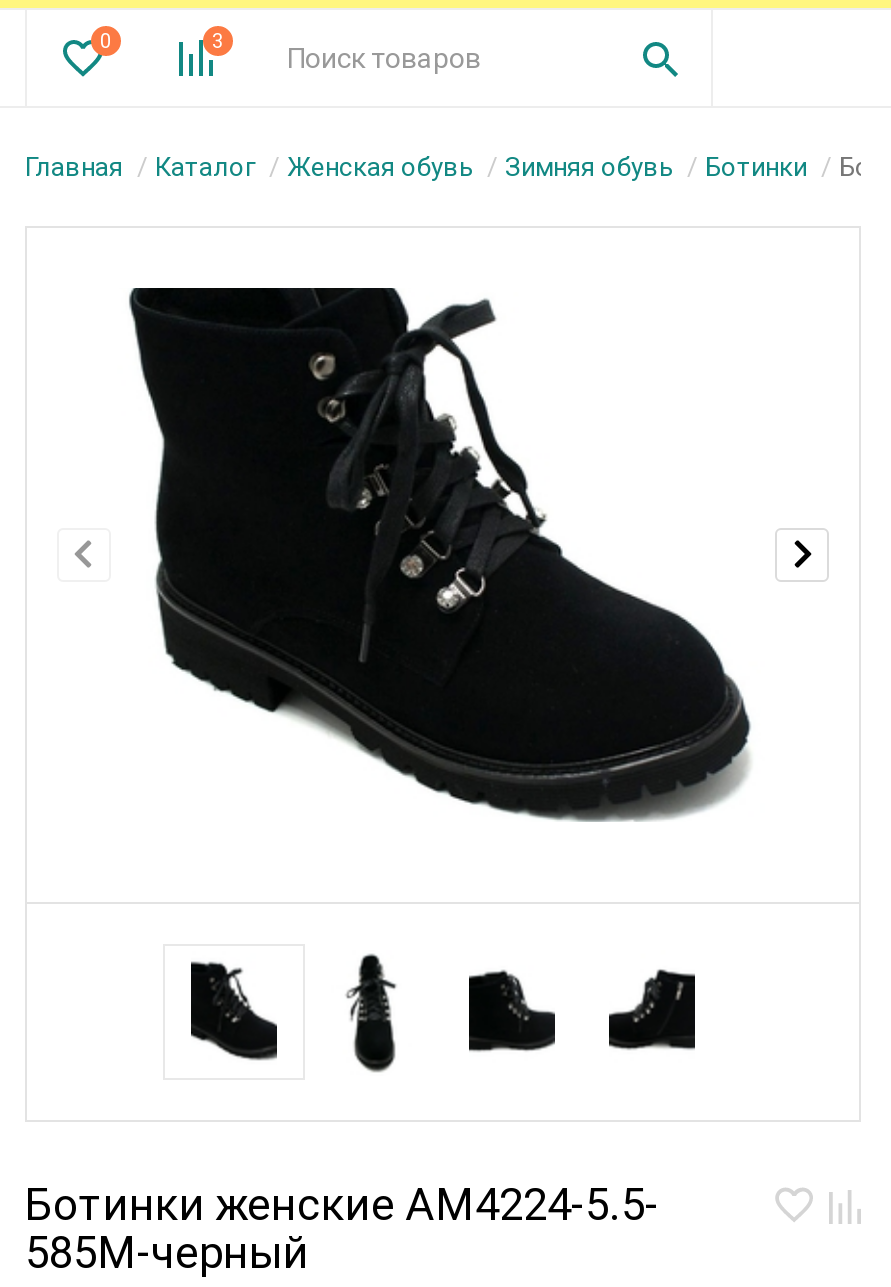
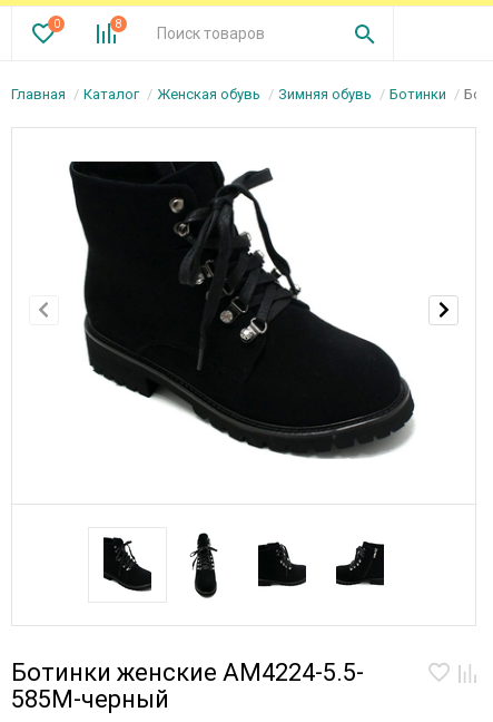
[212,29,224,51] 3 -> [115,17,122,30] 8

